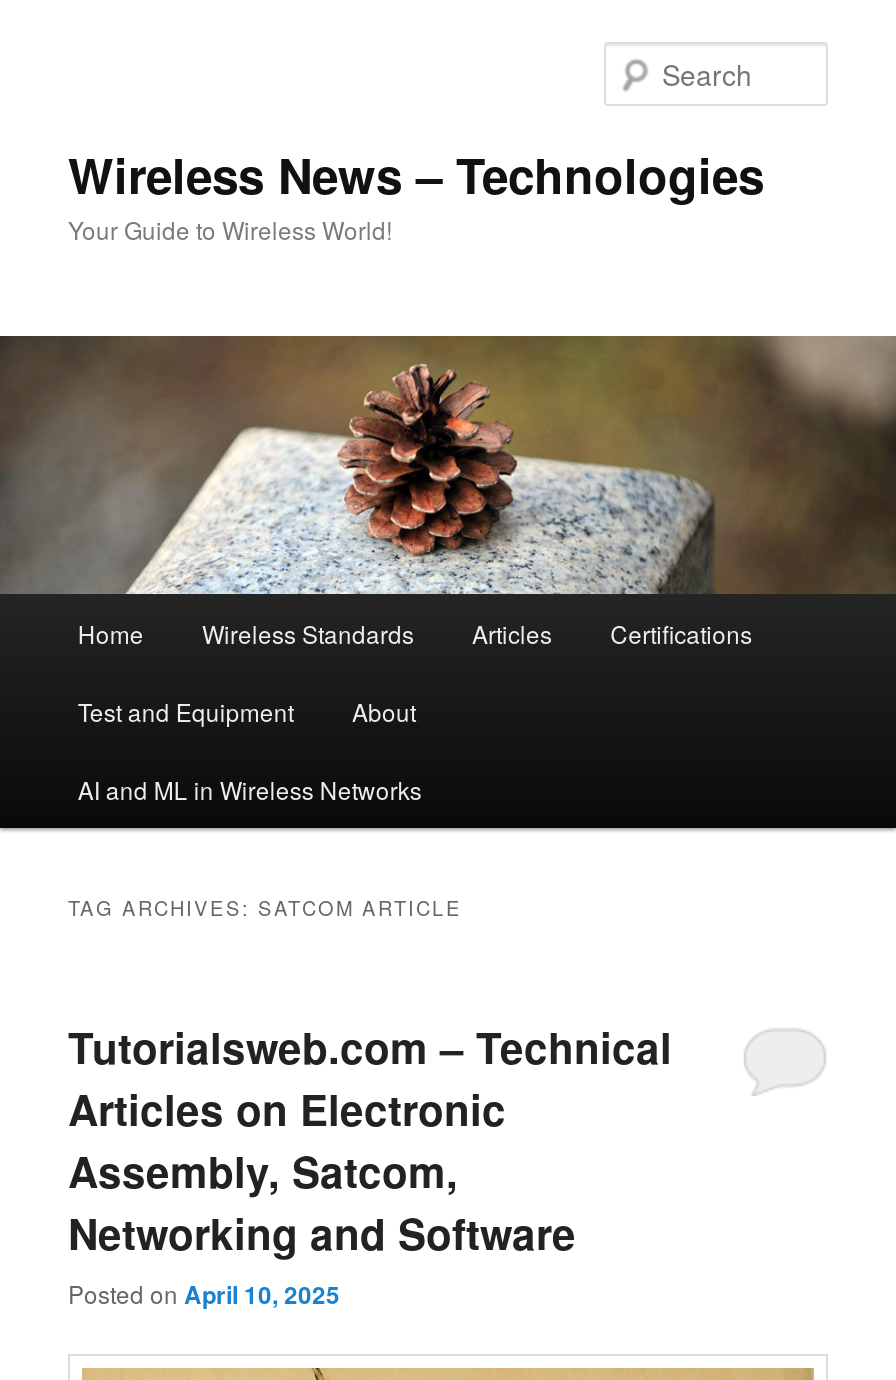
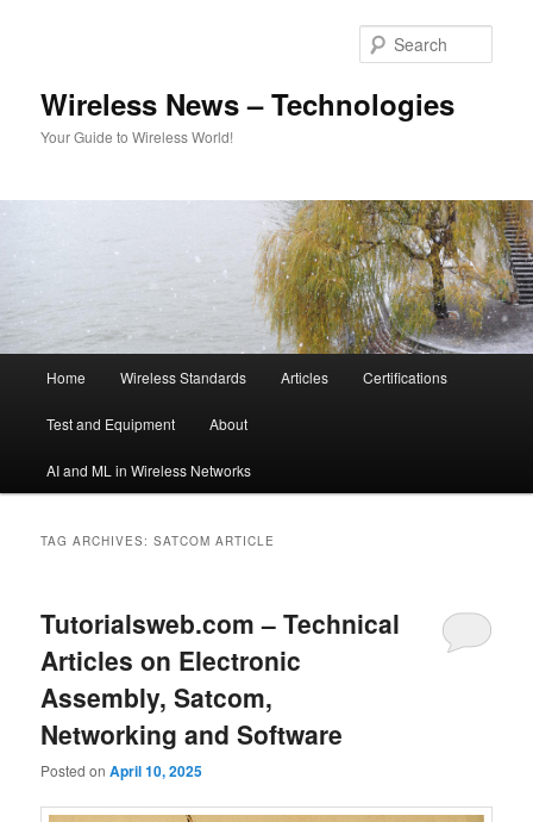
[6,334,890,596] [image] -> [4,200,529,355] [image]

